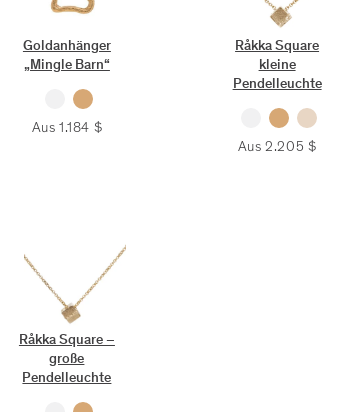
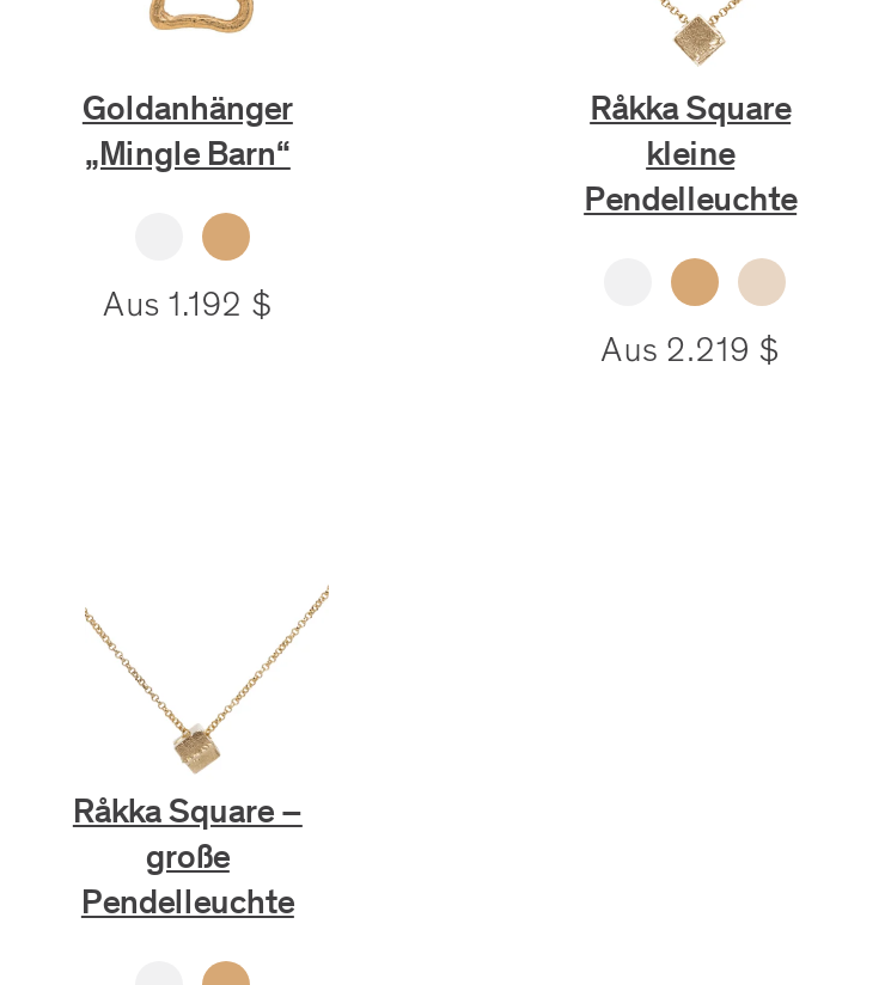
[32,119,102,136] Aus 1.184 $ -> [103,285,272,326] Aus 1.192 $
[238,138,316,155] Aus 2.205 $ -> [601,330,780,371] Aus 2.219 $

